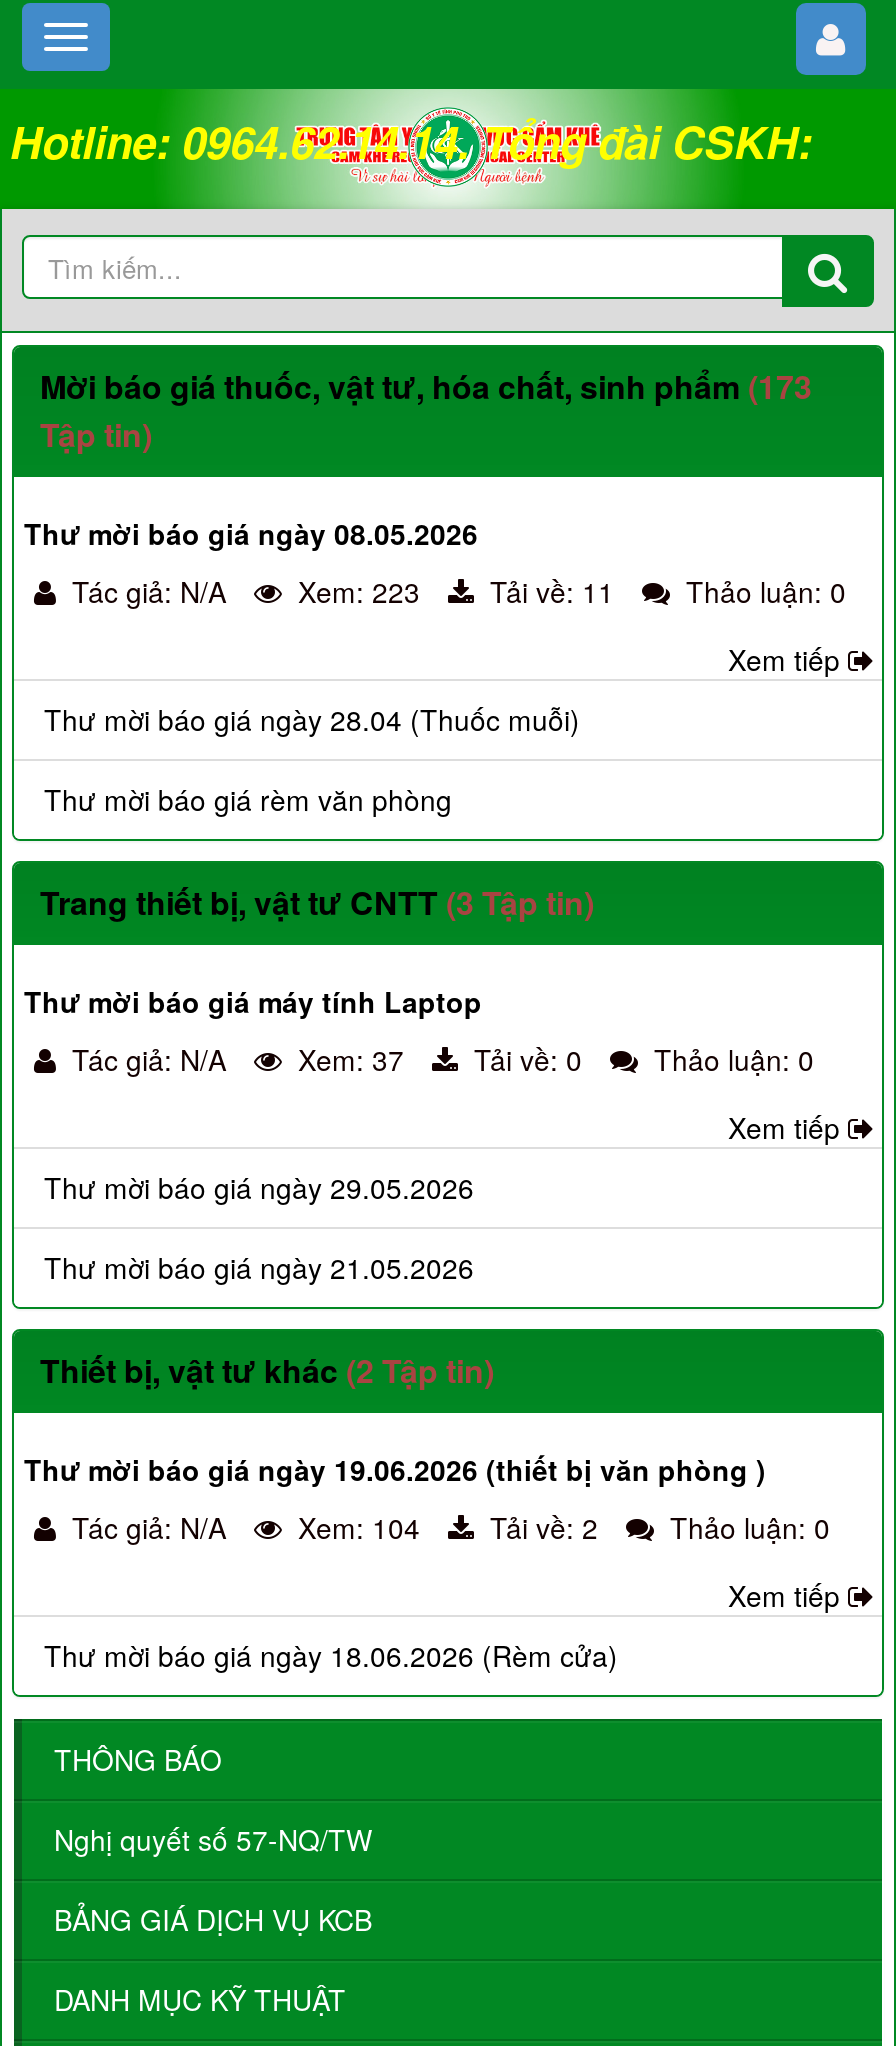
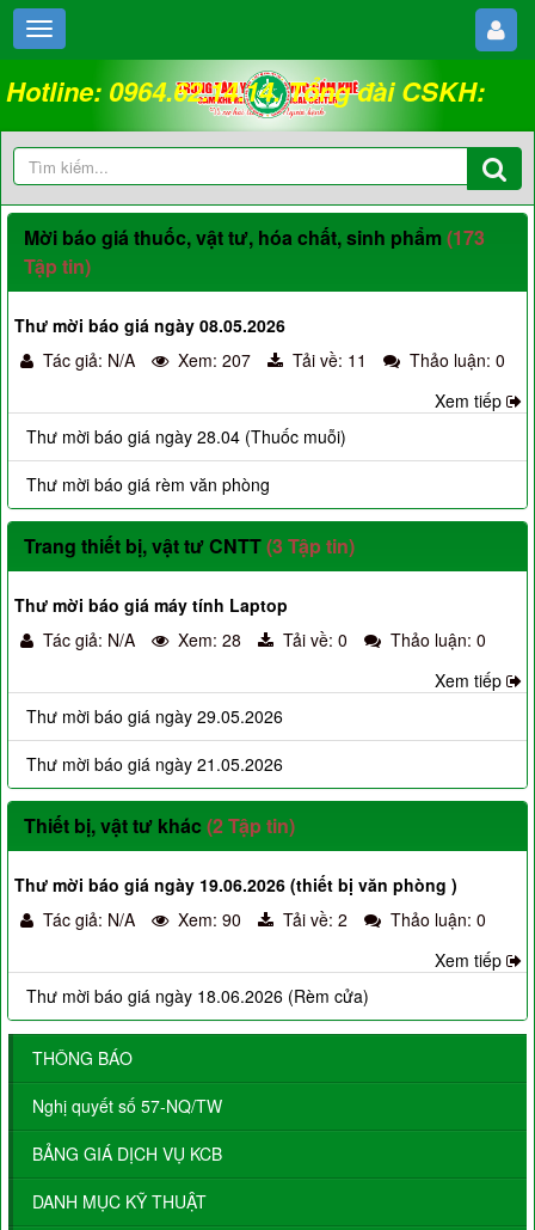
[64,571,846,611] Tác giả: N/A Xem: 223 Tải về: 11 Thảo luận: 0 -> [38,348,505,372] Tác giả: N/A Xem: 207 Tải về: 11 Thảo luận: 0
[64,1039,814,1079] Tác giả: N/A Xem: 37 Tải về: 0 Thảo luận: 0 -> [38,628,486,652] Tác giả: N/A Xem: 28 Tải về: 0 Thảo luận: 0
[64,1507,830,1547] Tác giả: N/A Xem: 104 Tải về: 2 Thảo luận: 0 -> [38,907,486,931] Tác giả: N/A Xem: 90 Tải về: 2 Thảo luận: 0

